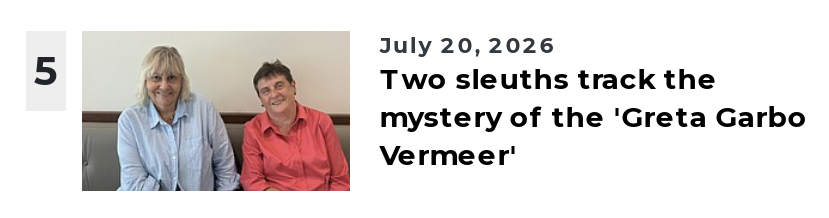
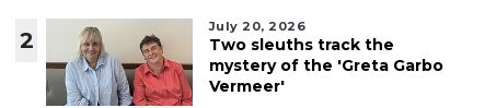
[34,47,58,95] 5 -> [19,27,33,53] 2

